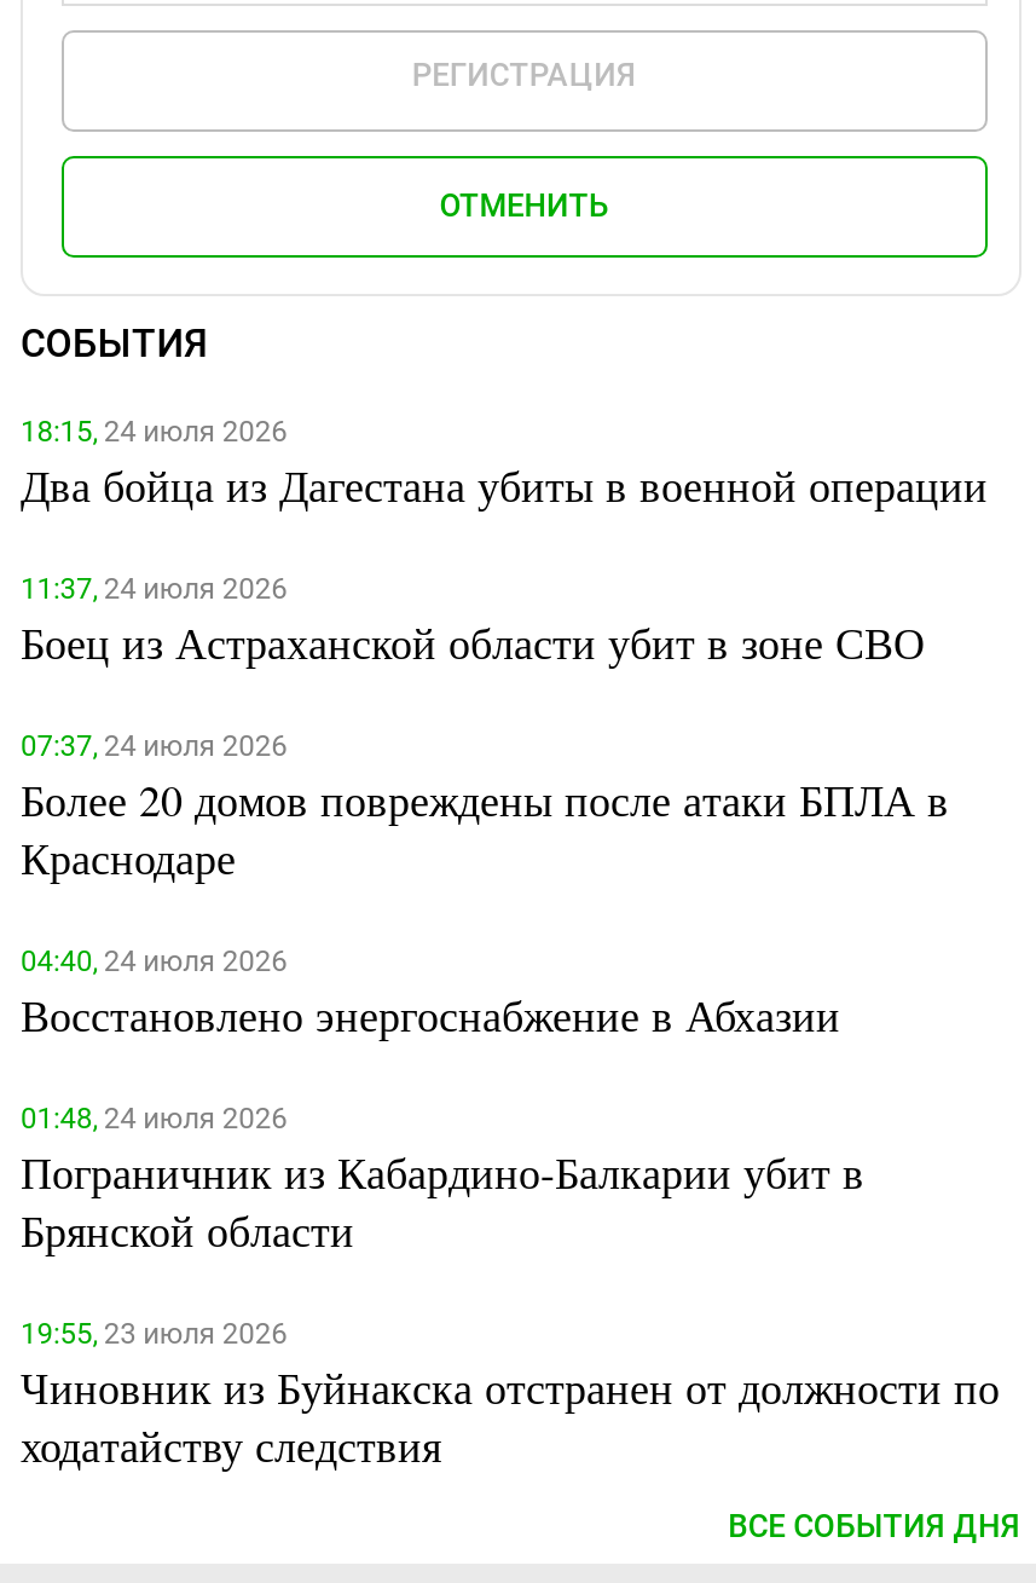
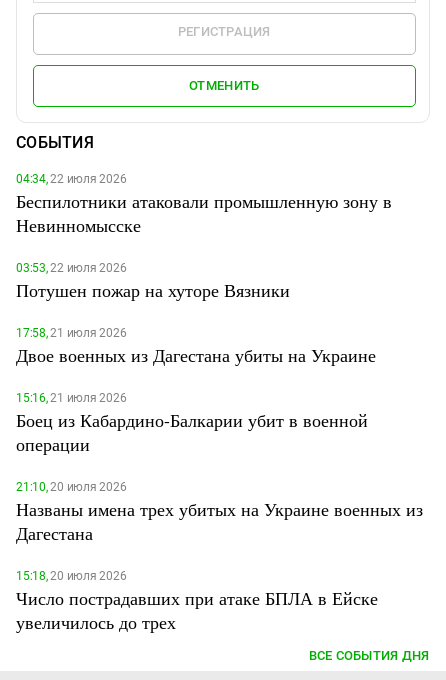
[21,414,988,513] 18:15, 24 июля 2026 | Два бойца из Дагестана убиты в военной операции -> [16,172,392,237] 04:34, 22 июля 2026 | Беспилотники атаковали промышленную зону в | Невинномысске
[21,571,925,670] 11:37, 24 июля 2026 | Боец из Астраханской области убит в зоне СВО -> [16,261,290,302] 03:53, 22 июля 2026 | Потушен пожар на хуторе Вязники
[21,728,949,886] 07:37, 24 июля 2026 | Более 20 домов повреждены после атаки БПЛА в | Краснодаре -> [16,326,376,367] 17:58, 21 июля 2026 | Двое военных из Дагестана убиты на Украине
[21,944,840,1043] 04:40, 24 июля 2026 | Восстановлено энергоснабжение в Абхазии -> [16,391,368,456] 15:16, 21 июля 2026 | Боец из Кабардино-Балкарии убит в военной | операции
[21,1101,864,1258] 01:48, 24 июля 2026 | Пограничник из Кабардино-Балкарии убит в | Брянской области -> [16,480,423,545] 21:10, 20 июля 2026 | Названы имена трех убитых на Украине военных из | Дагестана
[21,1316,1000,1473] 19:55, 23 июля 2026 | Чиновник из Буйнакска отстранен от должности по | ходатайству следствия -> [16,569,378,634] 15:18, 20 июля 2026 | Число пострадавших при атаке БПЛА в Ейске | увеличилось до трех

